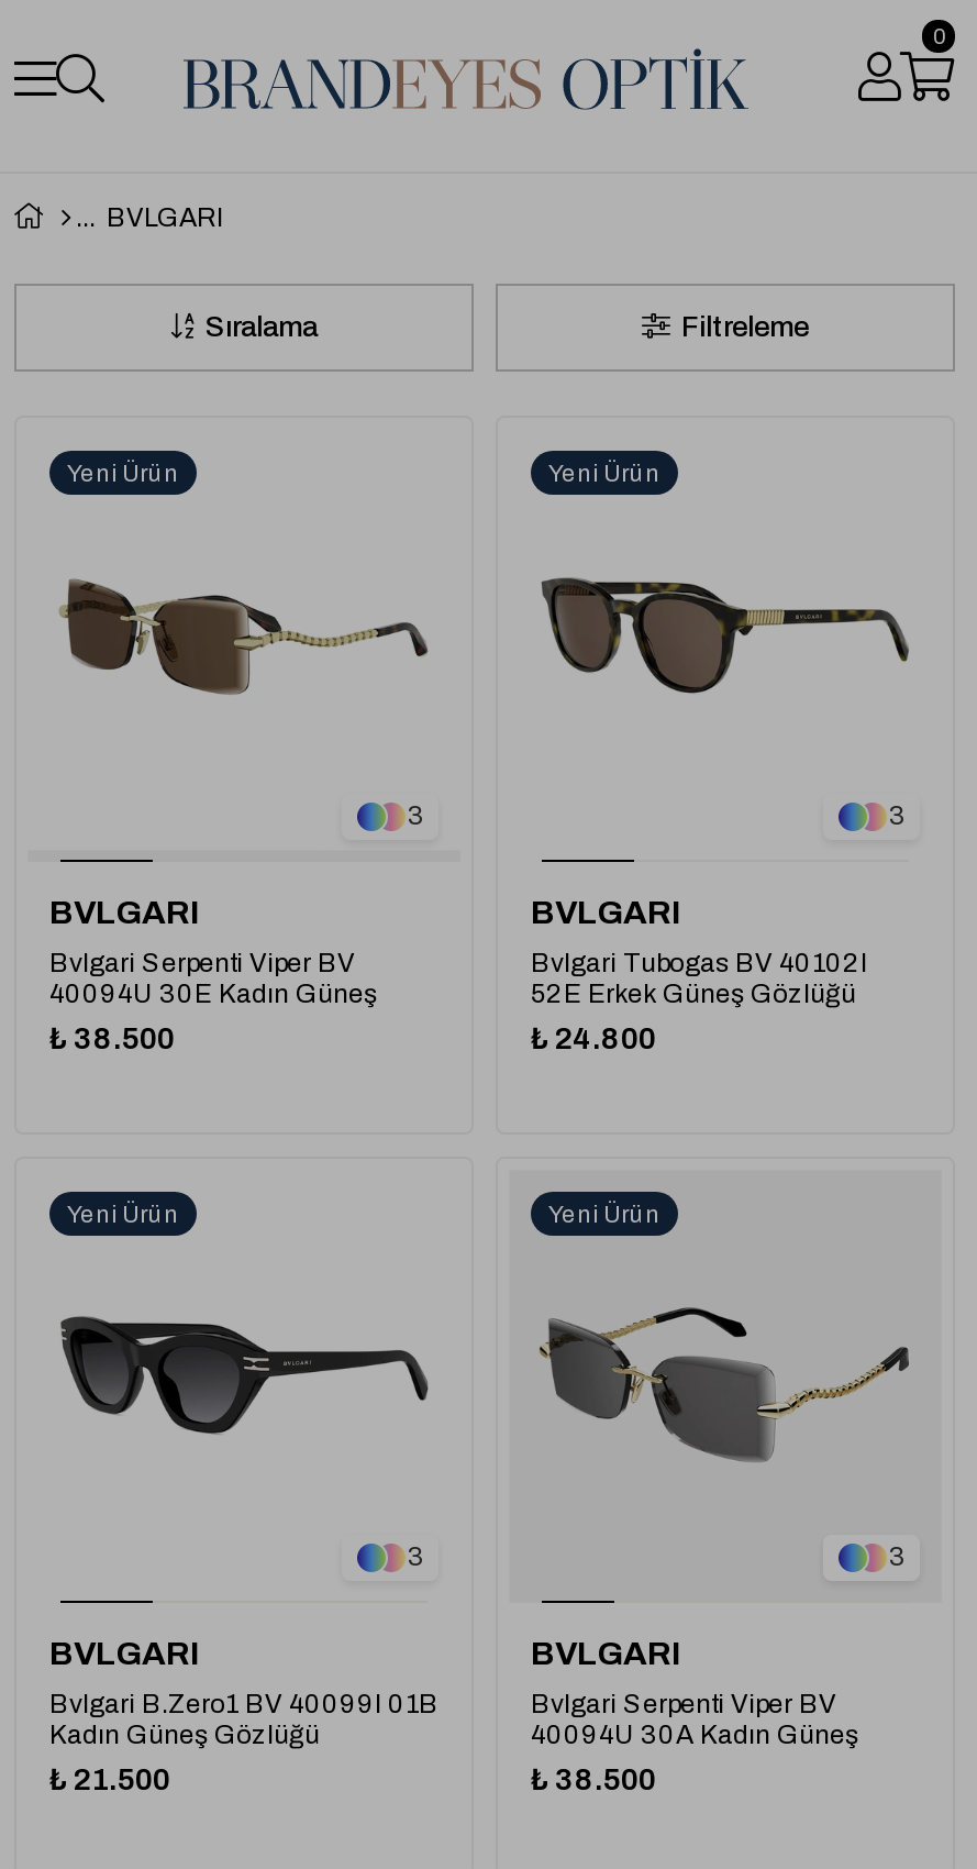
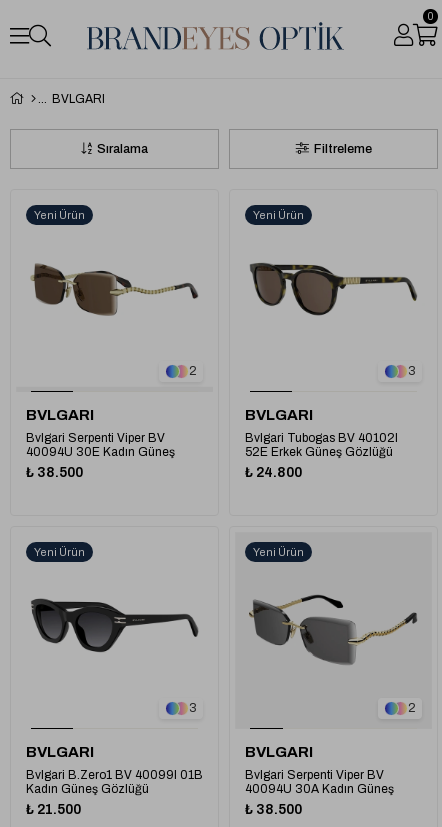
[408,800,425,831] 3 -> [189,364,197,378] 2
[889,1541,907,1572] 3 -> [408,701,416,715] 2

